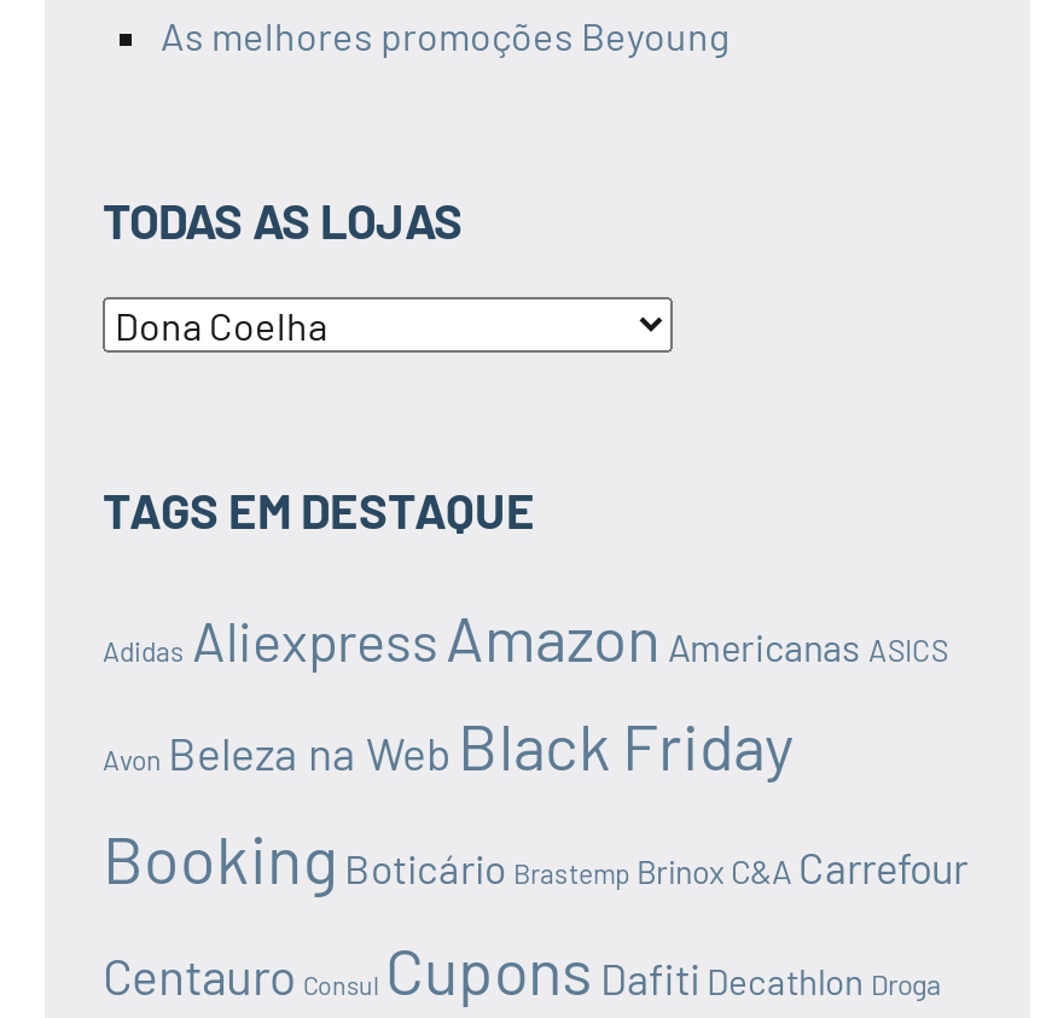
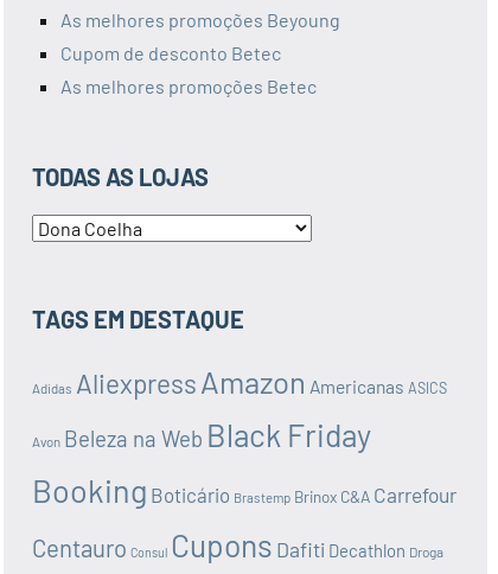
none -> [60,42,317,97] Cupom de desconto Betec | As melhores promoções Betec

